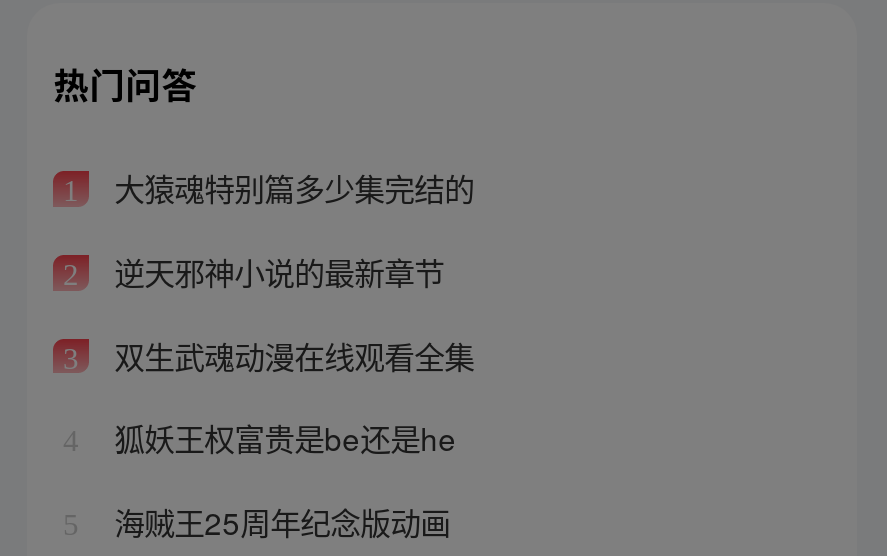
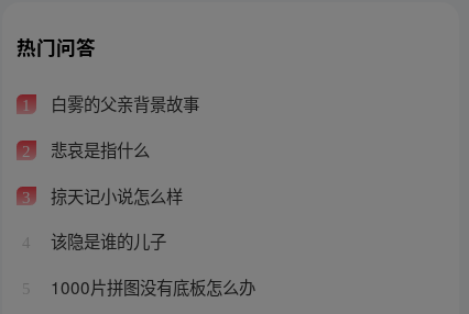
[106,166,474,210] 大猿魂特别篇多少集完结的 -> [46,92,199,116] 白雾的父亲背景故事
[106,249,444,293] 逆天邪神小说的最新章节 -> [46,137,149,162] 悲哀是指什么
[106,332,474,376] 双生武魂动漫在线观看全集 -> [46,183,182,207] 掠天记小说怎么样
[106,416,456,460] 狐妖王权富贵是be还是he -> [46,229,166,253] 该隐是谁的儿子
[106,499,450,543] 海贼王25周年纪念版动画 -> [46,274,255,299] 1000片拼图没有底板怎么办

